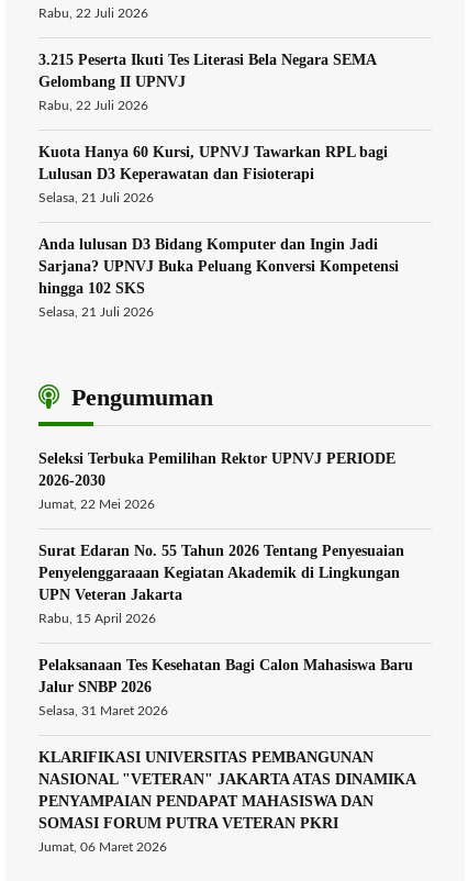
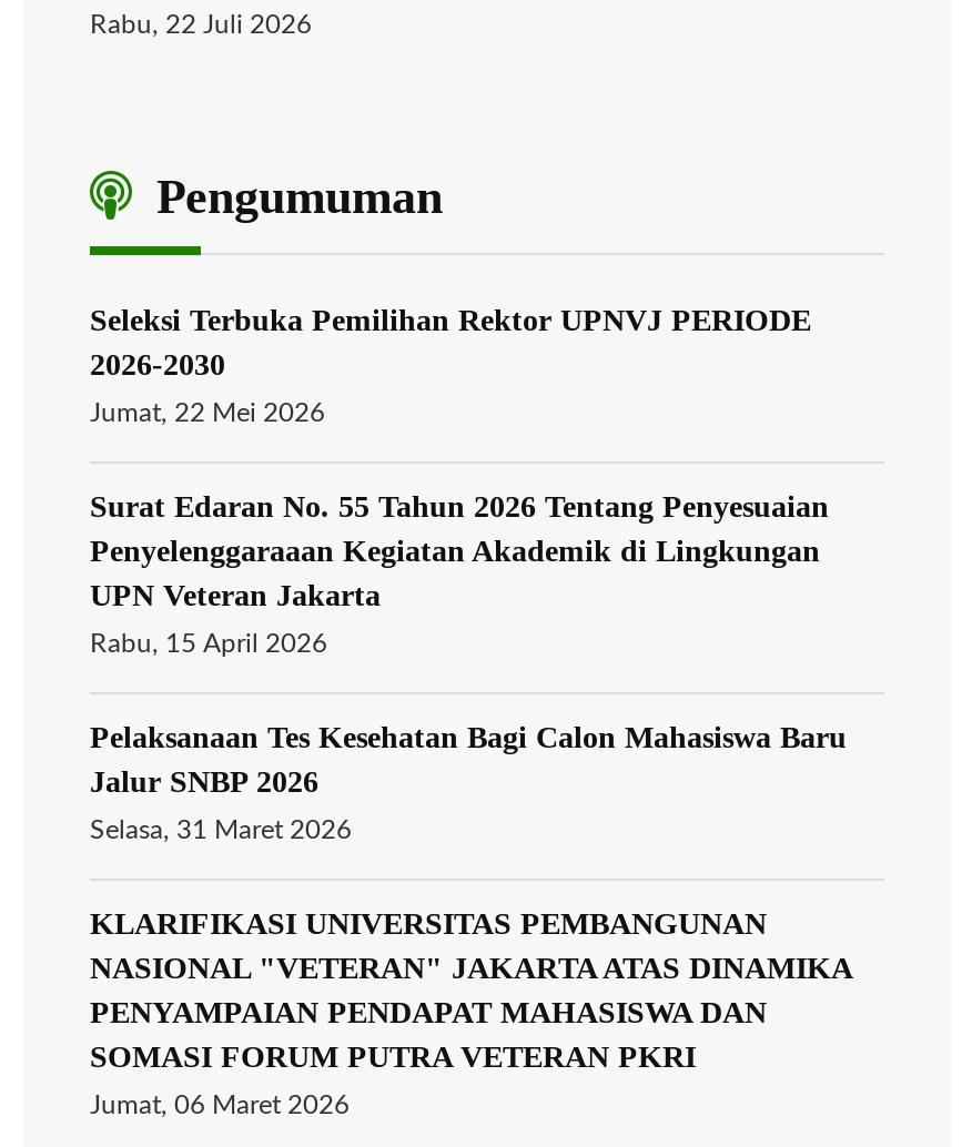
[38,52,399,318] 3.215 Peserta Ikuti Tes Literasi Bela Negara SEMA | Gelombang II UPNVJ | Rabu, 22 Juli 2026 | Kuota Hanya 60 Kursi, UPNVJ Tawarkan RPL bagi | Lulusan D3 Keperawatan dan Fisioterapi | Selasa, 21 Juli 2026 | Anda lulusan D3 Bidang Komputer dan Ingin Jadi | Sarjana? UPNVJ Buka Peluang Konversi Kompetensi | hingga 102 SKS | Selasa, 21 Juli 2026 -> none

